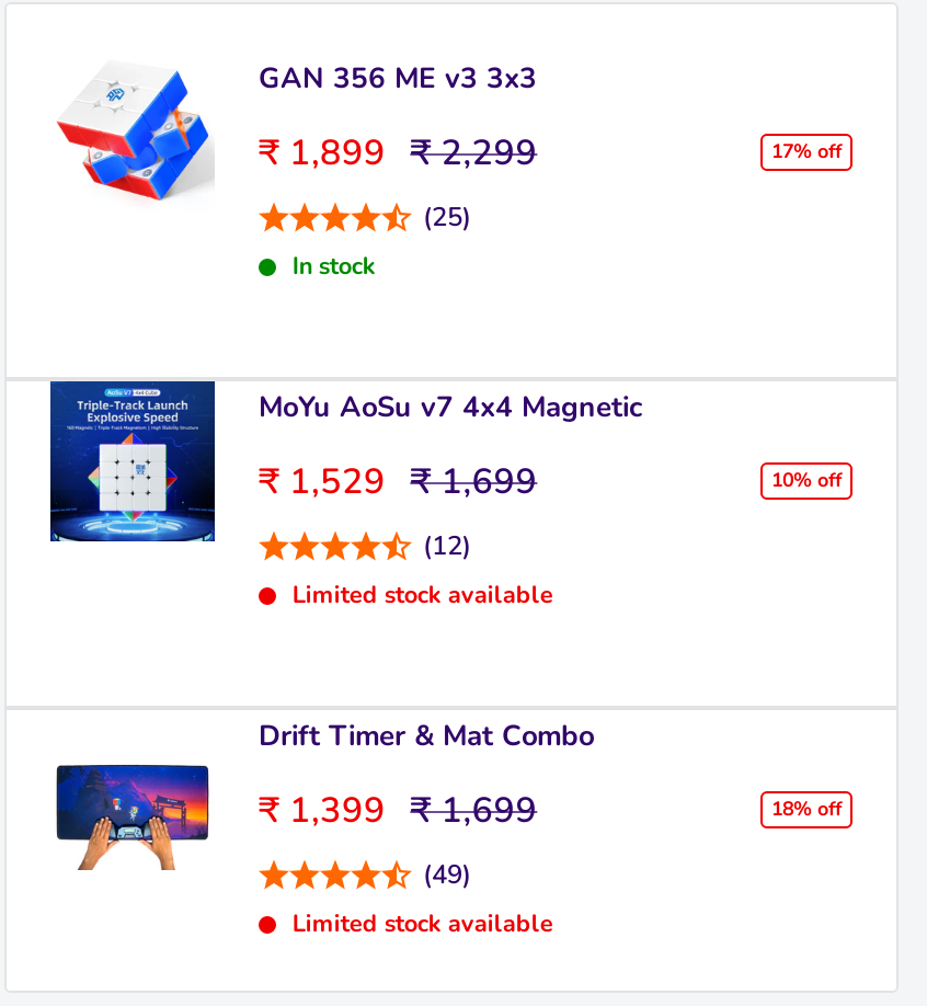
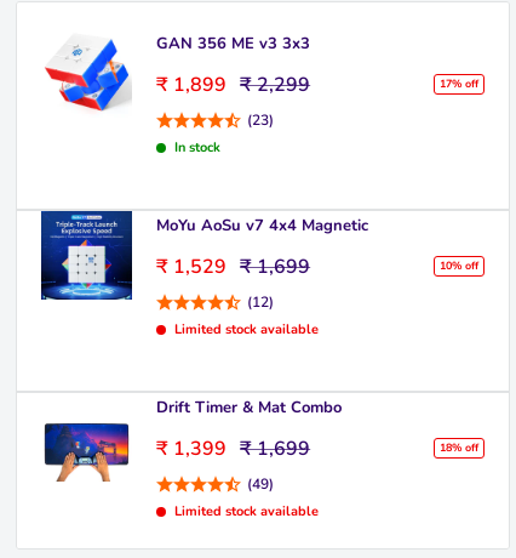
[423,199,471,234] (25) -> [247,110,274,129] (23)

